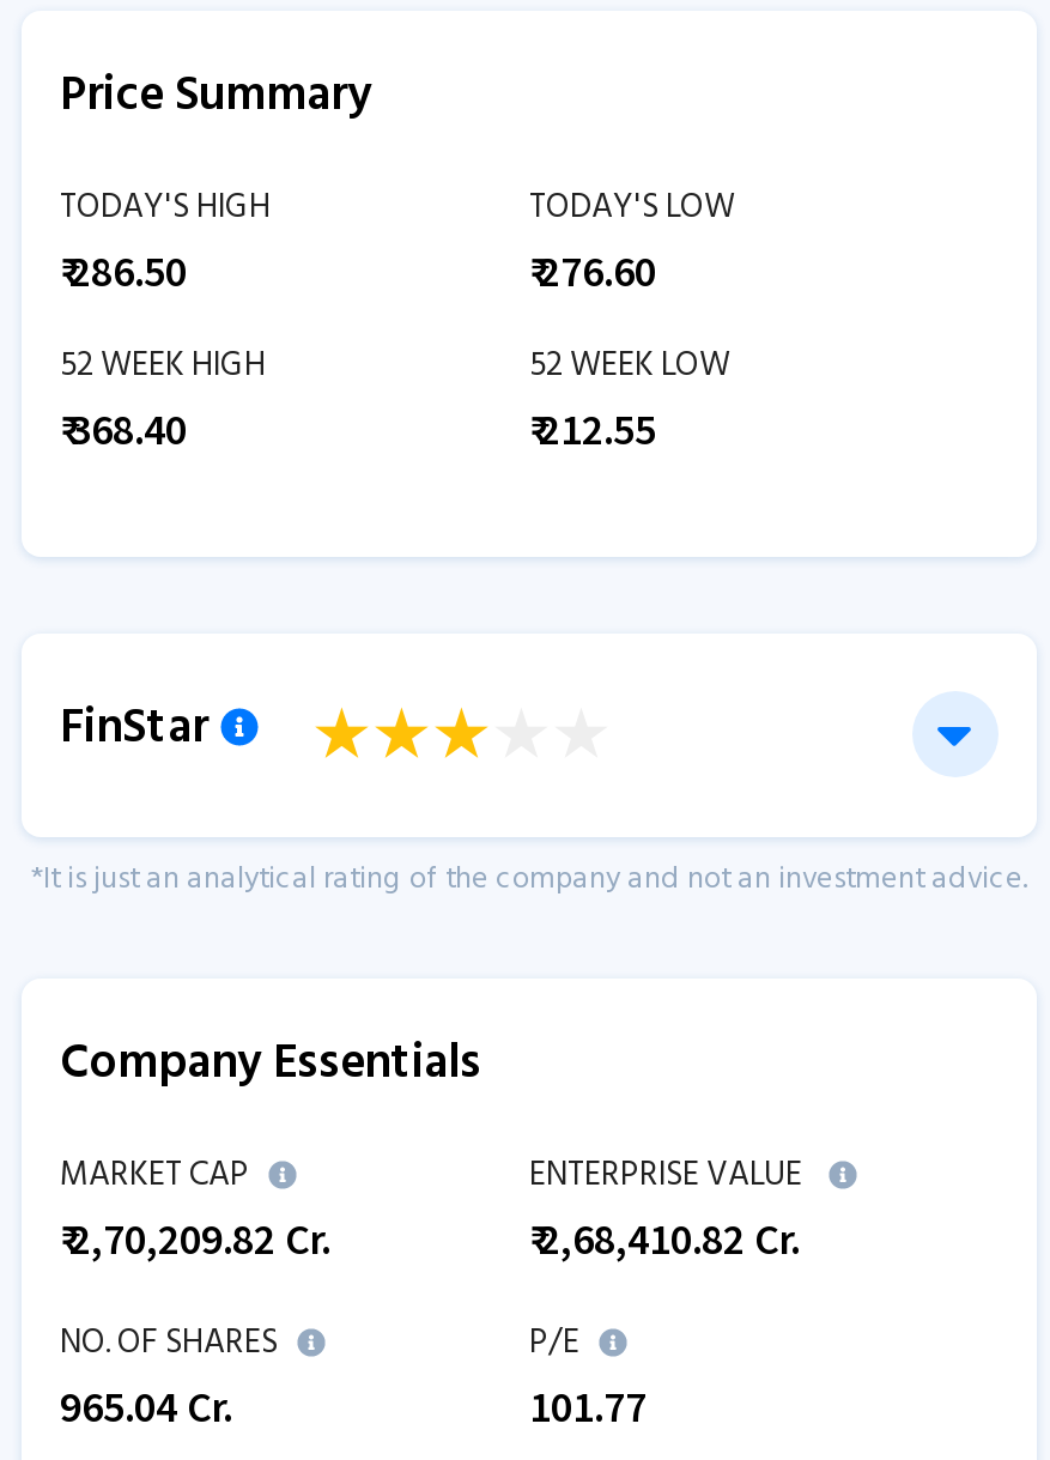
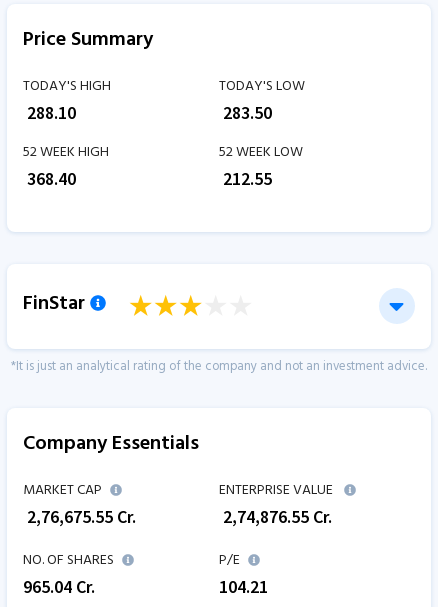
[60,243,187,298] ₹286.50 -> [23,101,76,124] ₹288.10
[529,243,656,298] ₹276.60 -> [219,101,272,124] ₹283.50
[60,1211,330,1266] ₹2,70,209.82 Cr. -> [23,505,136,528] ₹2,76,675.55 Cr.
[529,1211,800,1266] ₹2,68,410.82 Cr. -> [219,505,332,528] ₹2,74,876.55 Cr.
[529,1379,647,1434] 101.77 -> [219,575,268,598] 104.21

